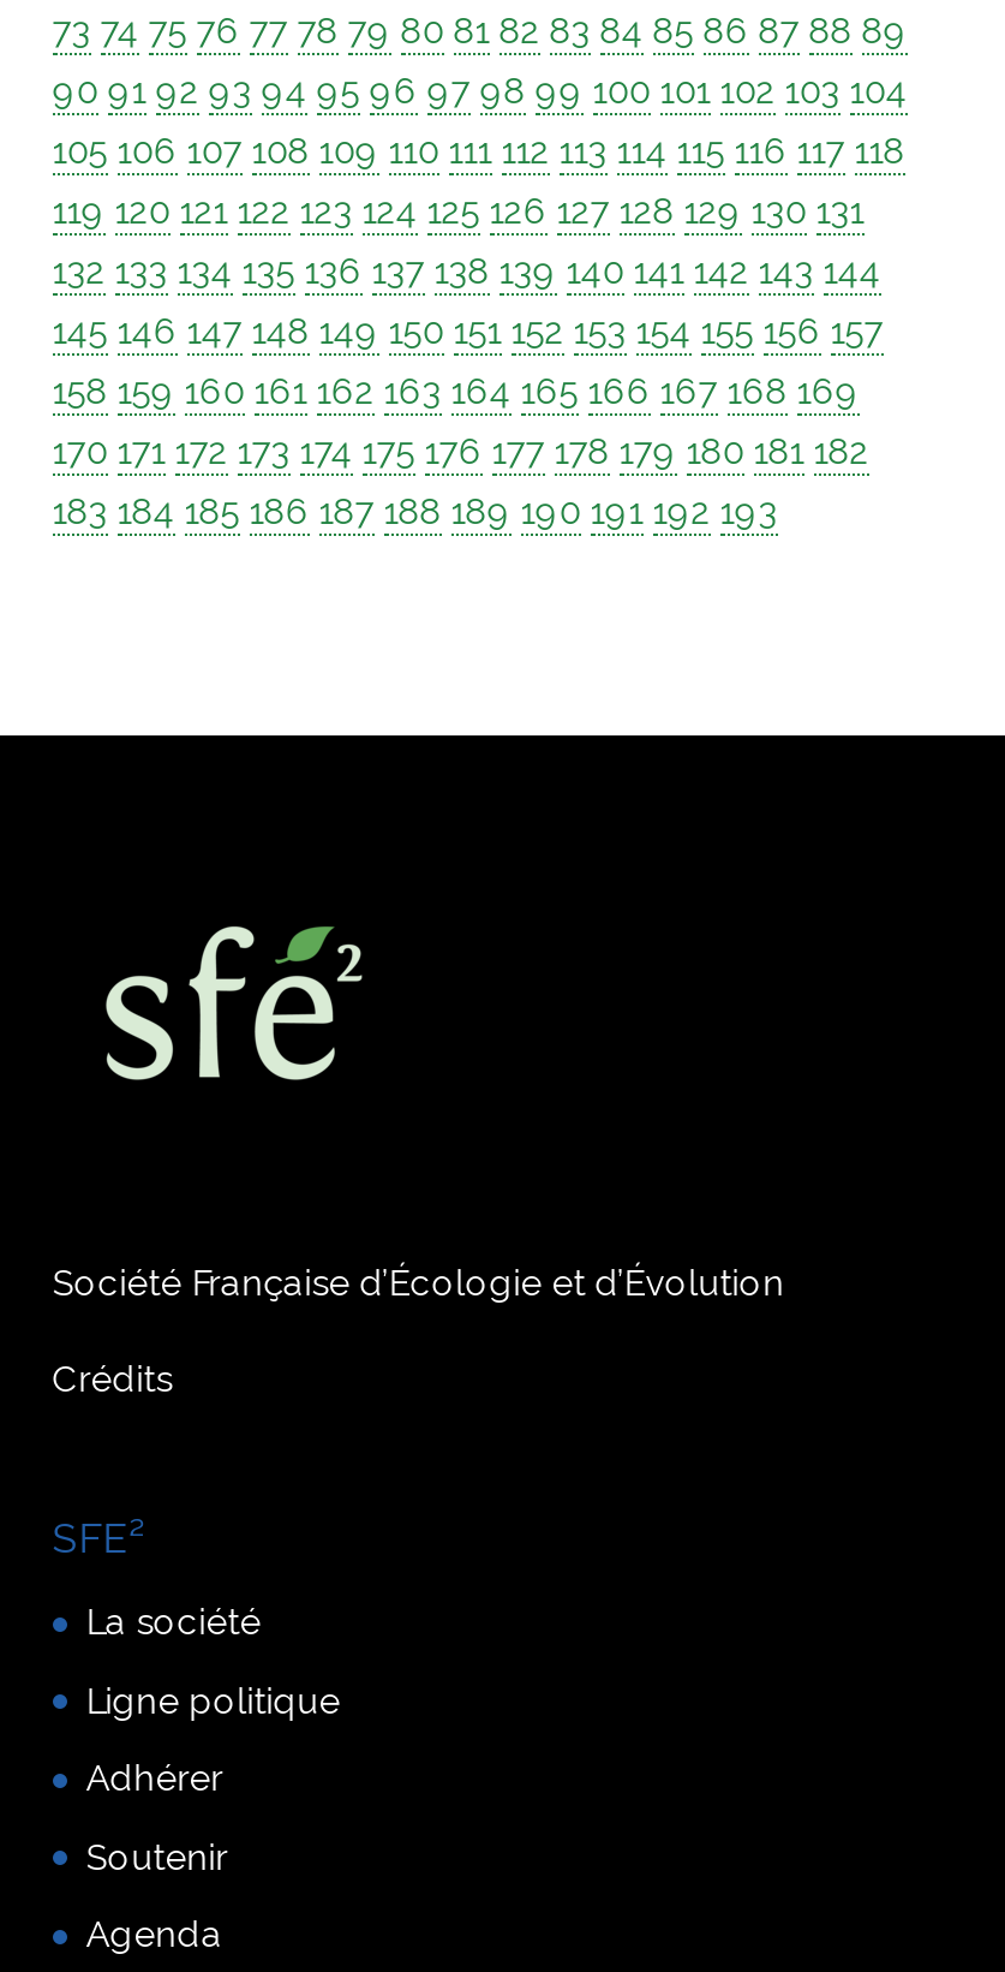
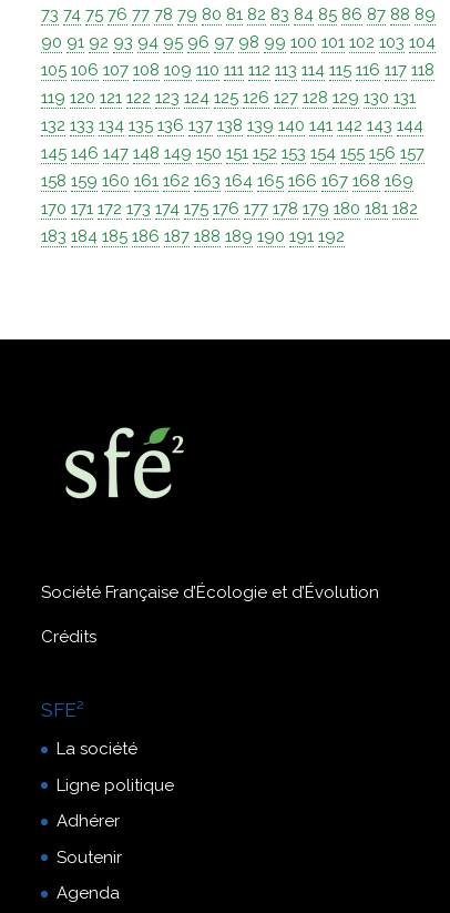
[52,490,778,534] 183 184 185 186 187 188 189 190 191 192 193 -> [41,226,344,246] 183 184 185 186 187 188 189 190 191 192

